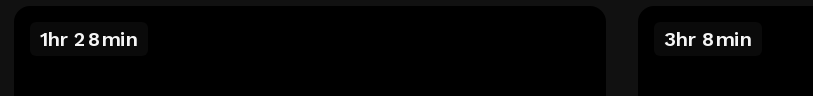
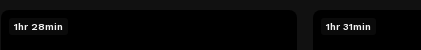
[664,27,752,49] 3hr 8min -> [326,20,371,31] 1hr 31min

